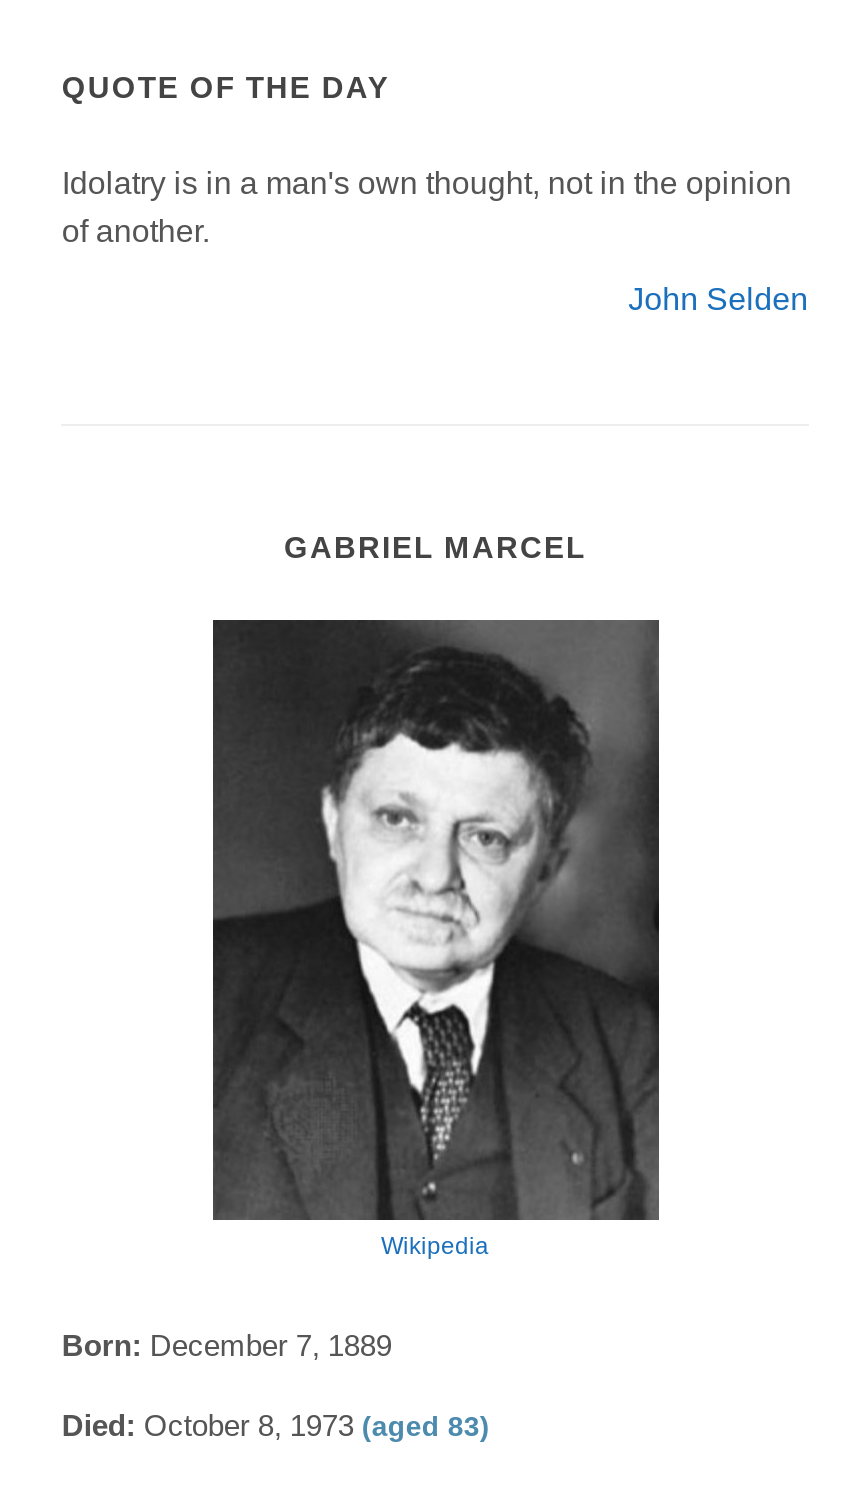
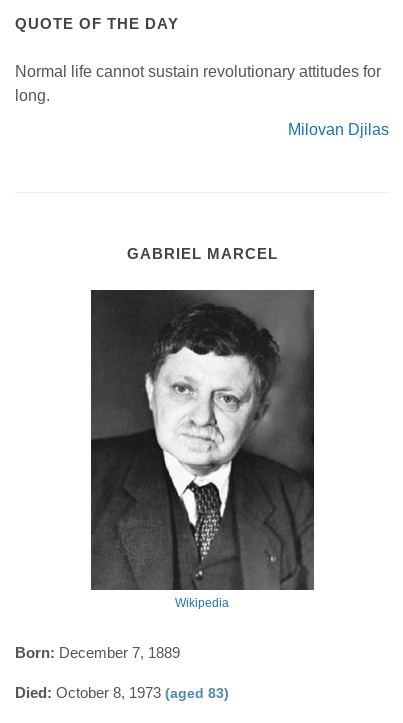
[62,165,792,247] Idolatry is in a man's own thought, not in the opinion | of another. -> [15,63,381,104] Normal life cannot sustain revolutionary attitudes for | long.
[628,281,808,315] John Selden -> [288,121,389,138] Milovan Djilas

